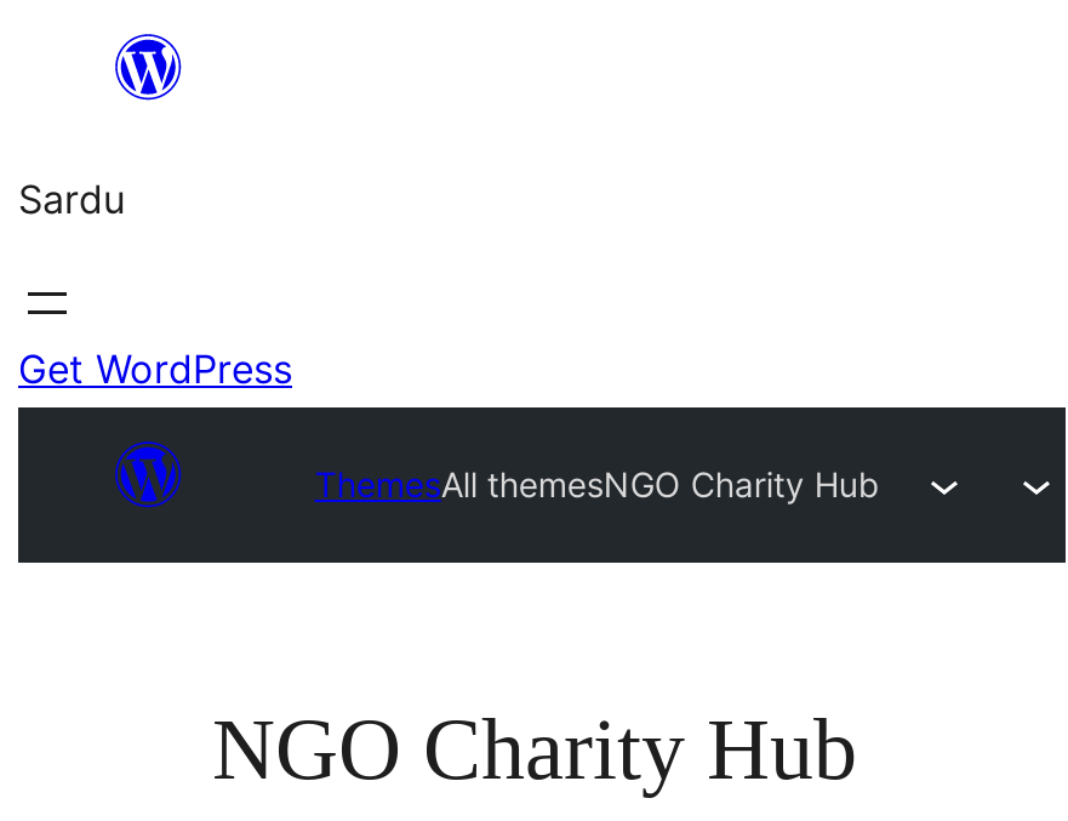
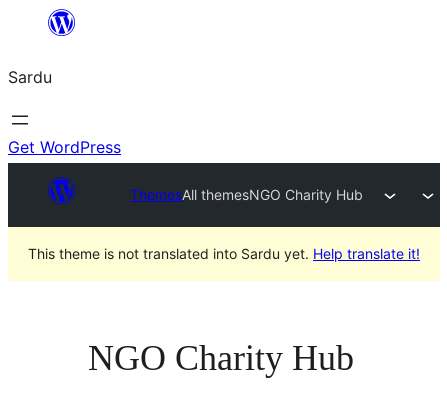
none -> [28,245,420,262] This theme is not translated into Sardu yet. Help translate it!

